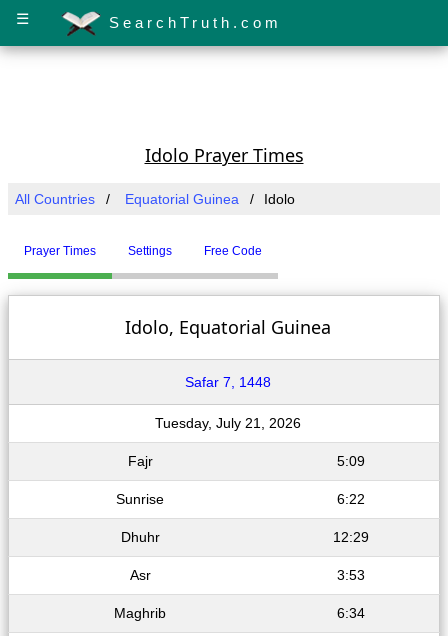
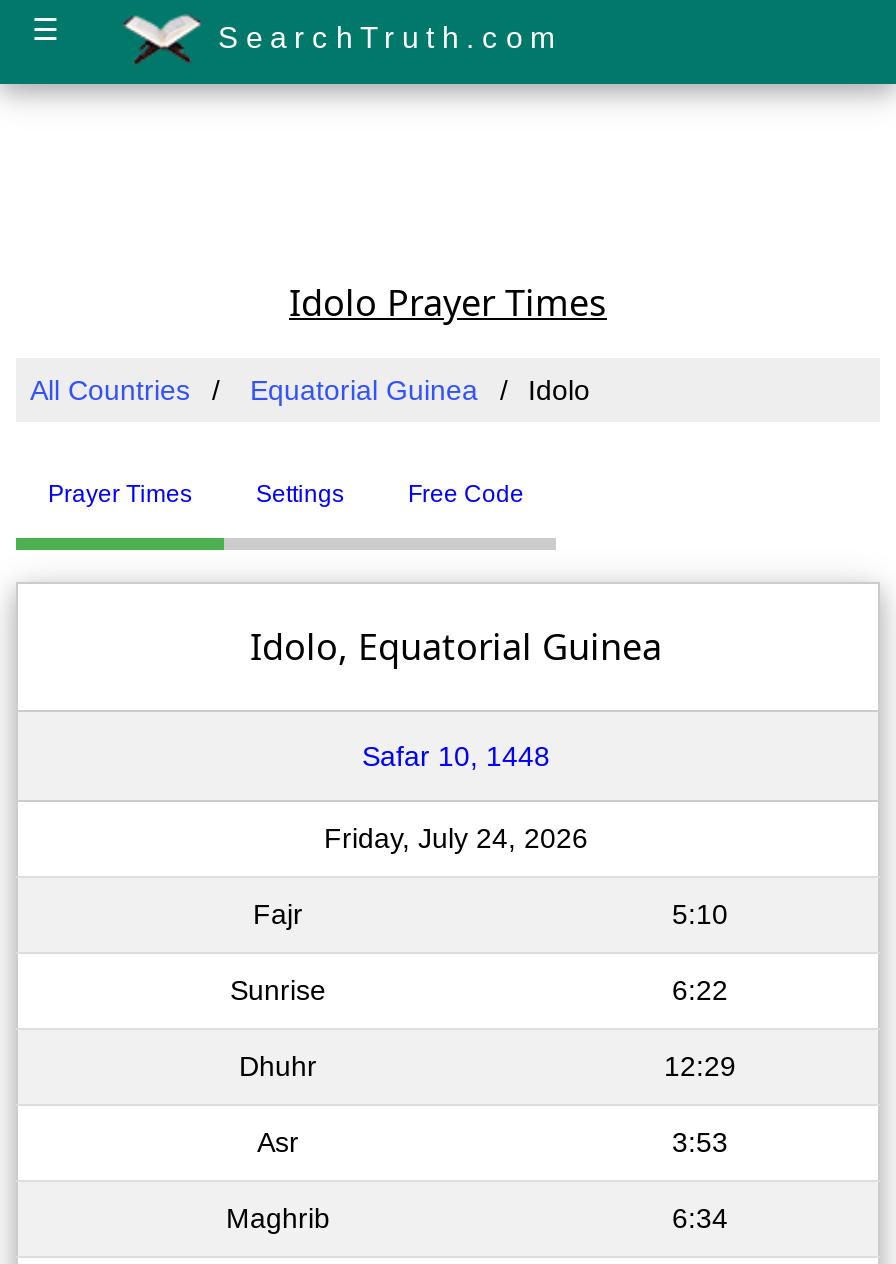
[185,374,271,390] Safar 7, 1448 -> [362,740,550,772] Safar 10, 1448
[155,415,301,431] Tuesday, July 21, 2026 -> [324,822,588,854] Friday, July 24, 2026
[337,453,365,469] 5:09 -> [672,898,728,930] 5:10

